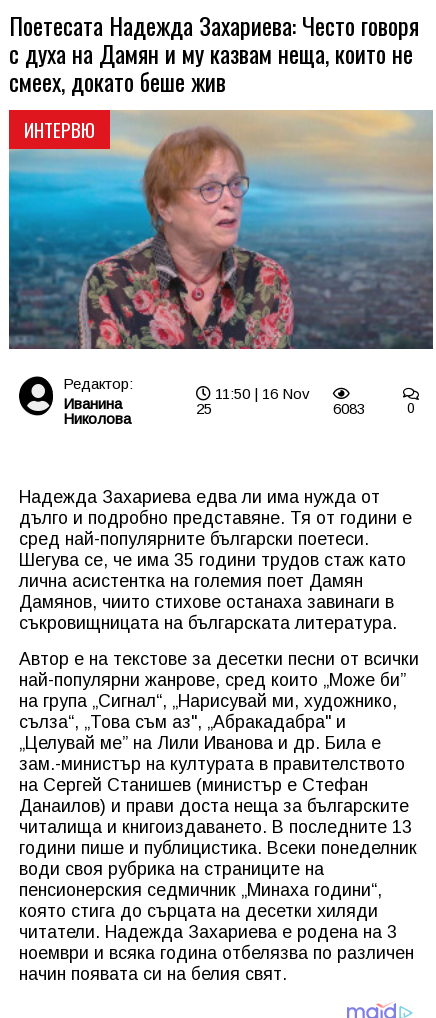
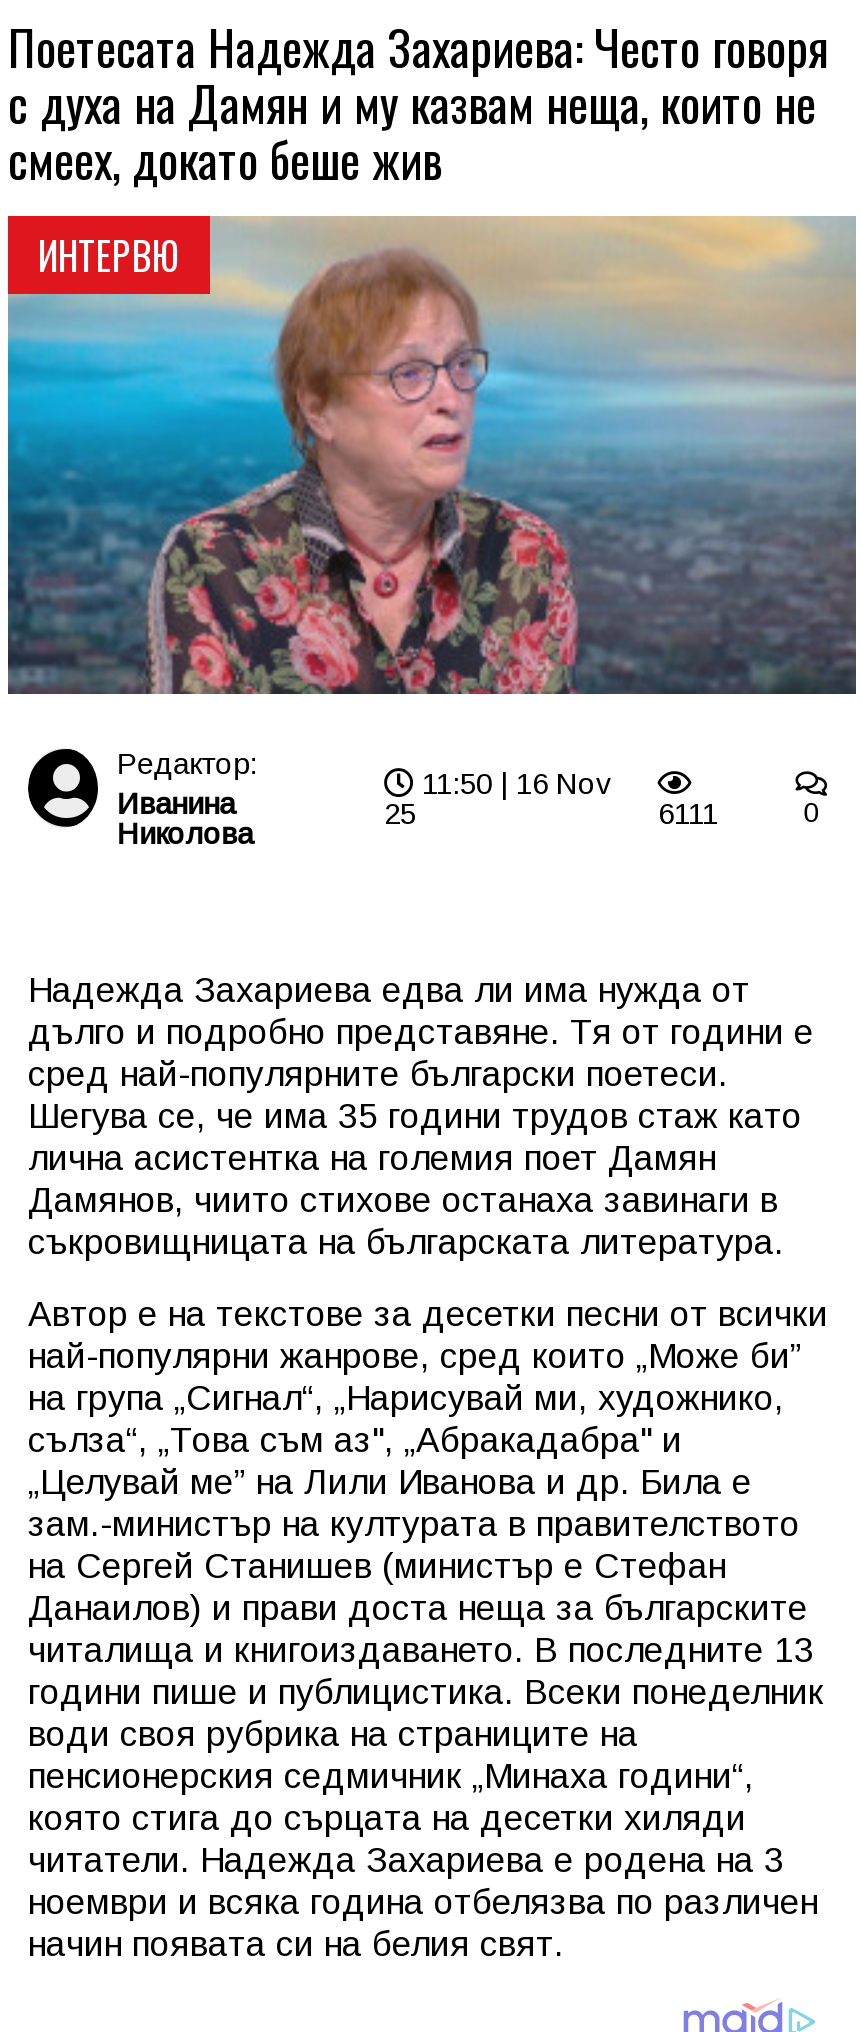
[333,399,365,416] 6083 -> [658,795,718,829] 6111

